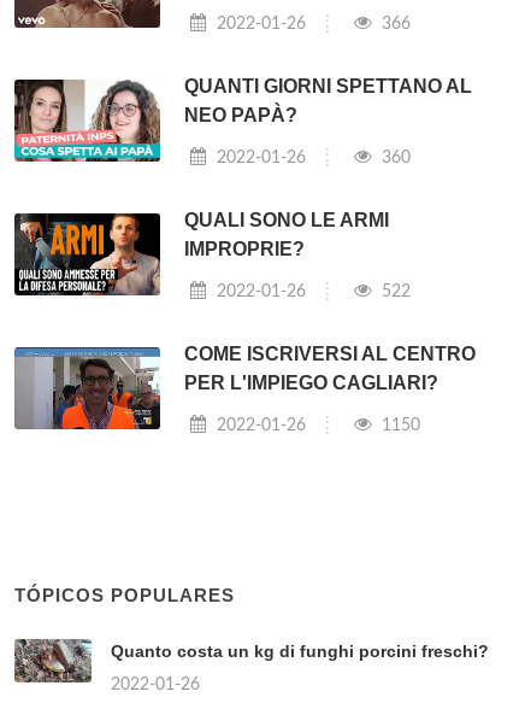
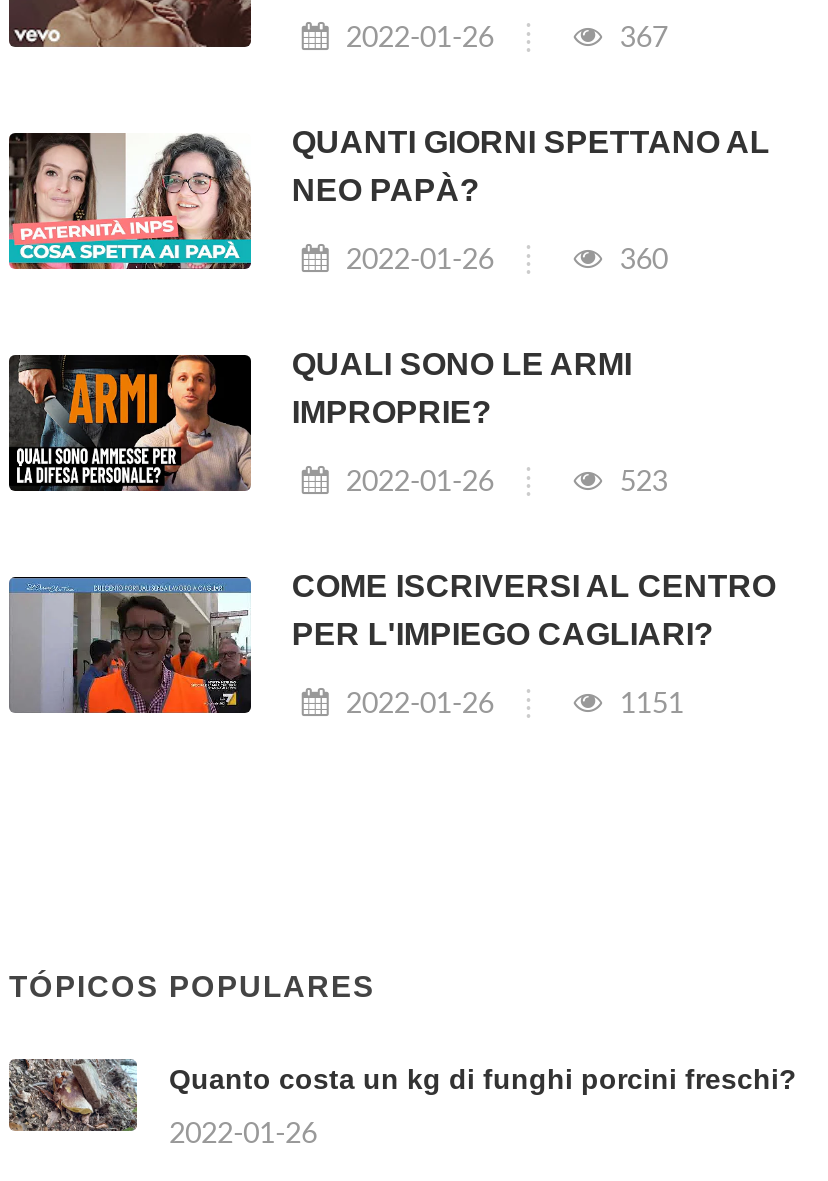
[377,14,411,32] 366 -> [612,24,668,54] 367
[377,282,411,300] 522 -> [612,468,668,498] 523
[377,416,421,434] 1150 -> [612,690,684,720] 1151

